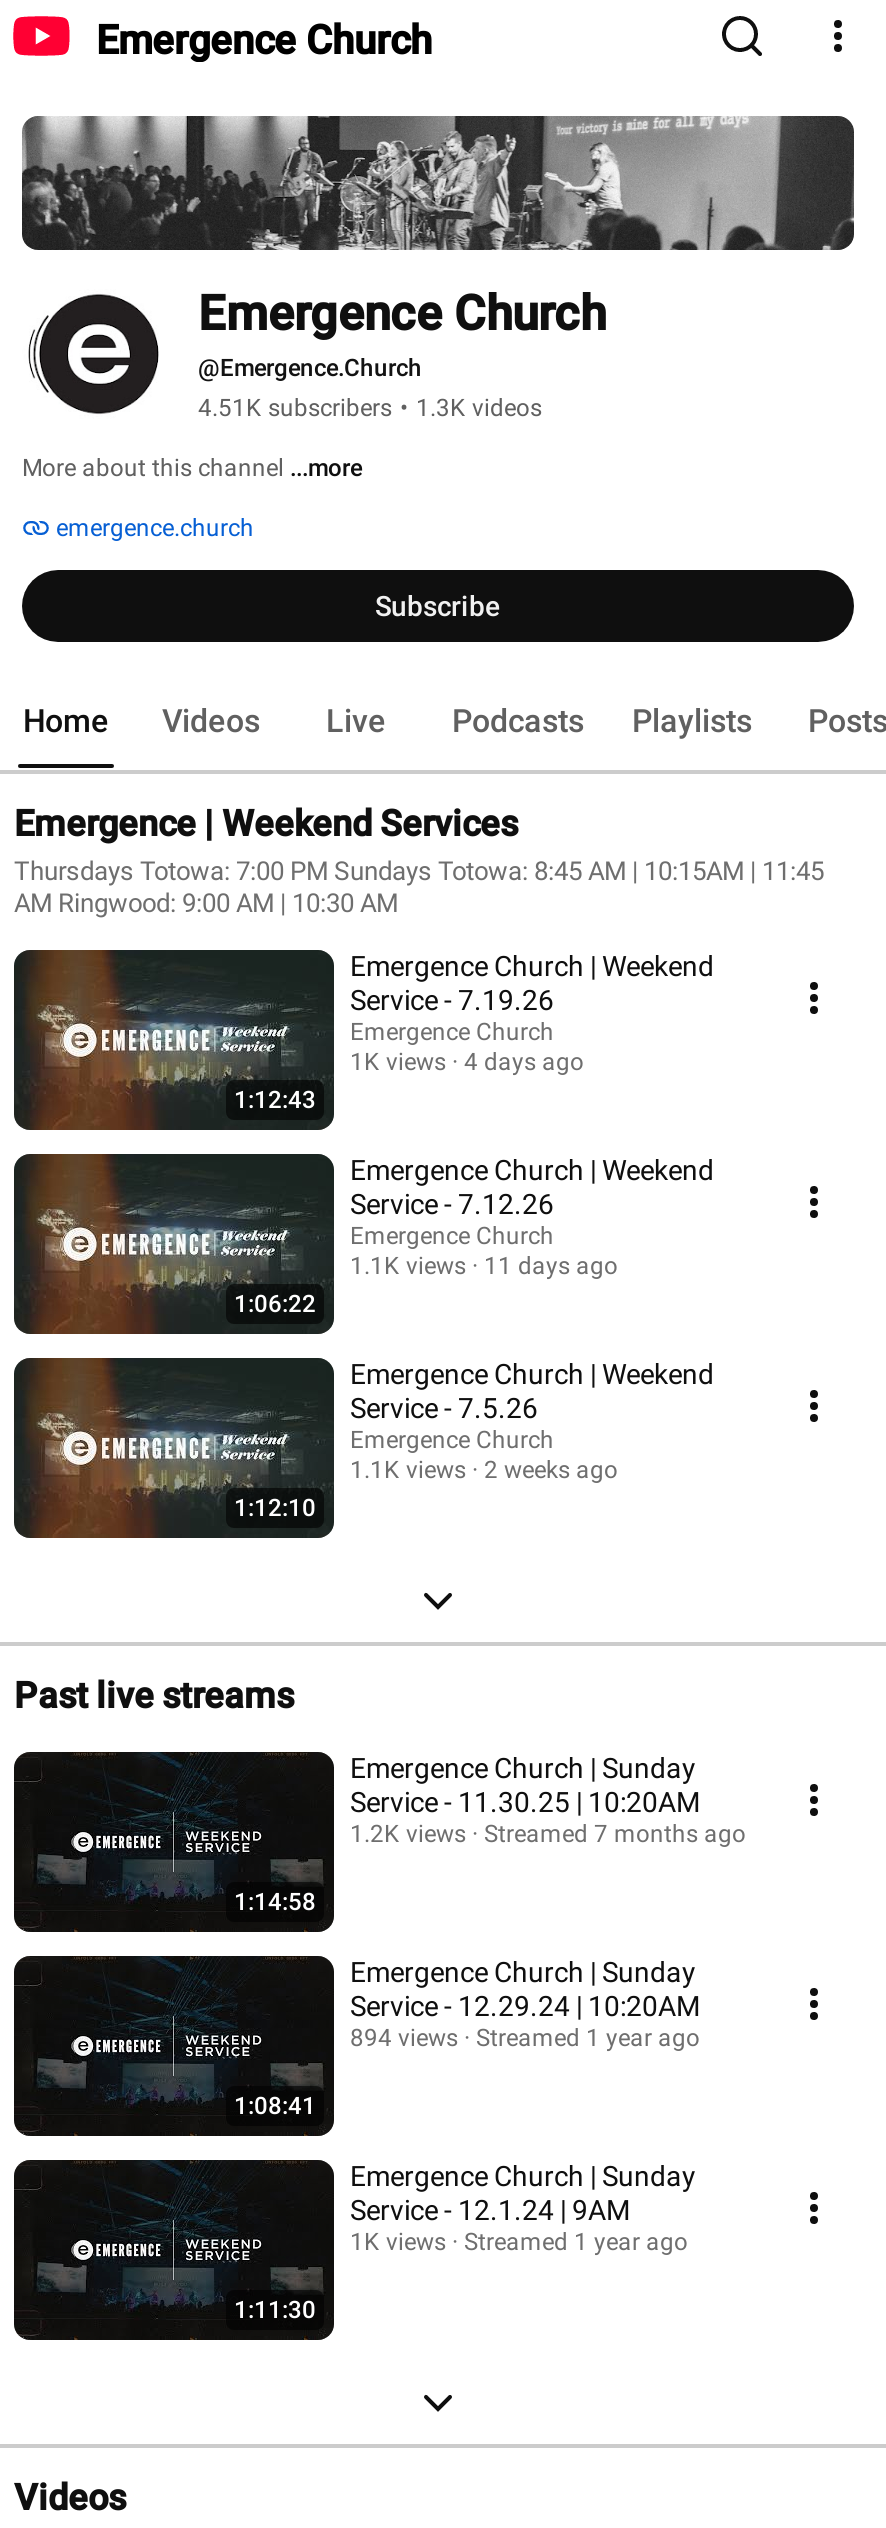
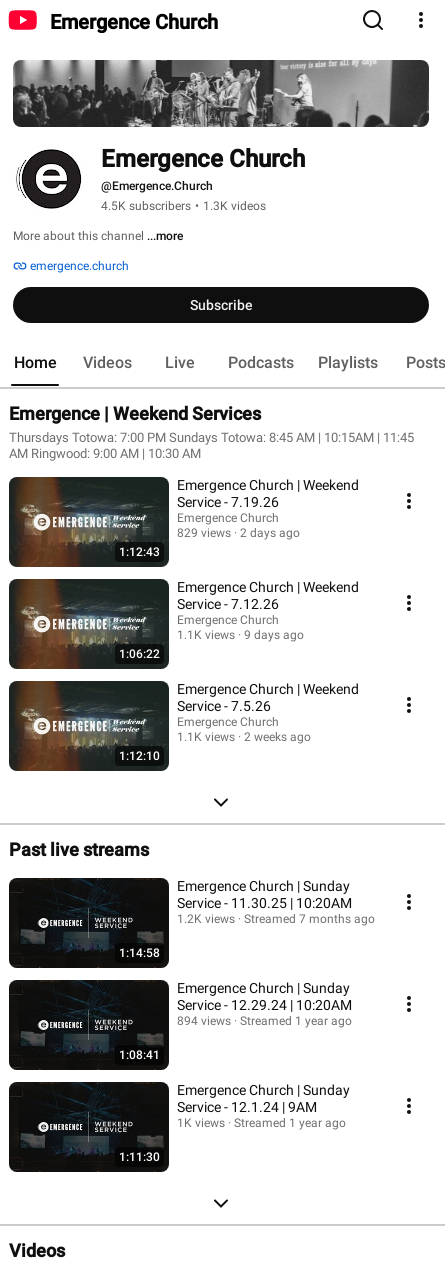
[198,394,542,422] 4.51K subscribers • 1.3K videos -> [101,199,266,213] 4.5K subscribers • 1.3K videos
[350,1048,446,1076] 1K views -> [177,526,231,540] 829 views
[464,1048,584,1076] 4 days ago -> [240,526,300,540] 2 days ago
[350,1252,618,1280] 1.1K views 11 days ago -> [177,628,304,642] 1.1K views 9 days ago

